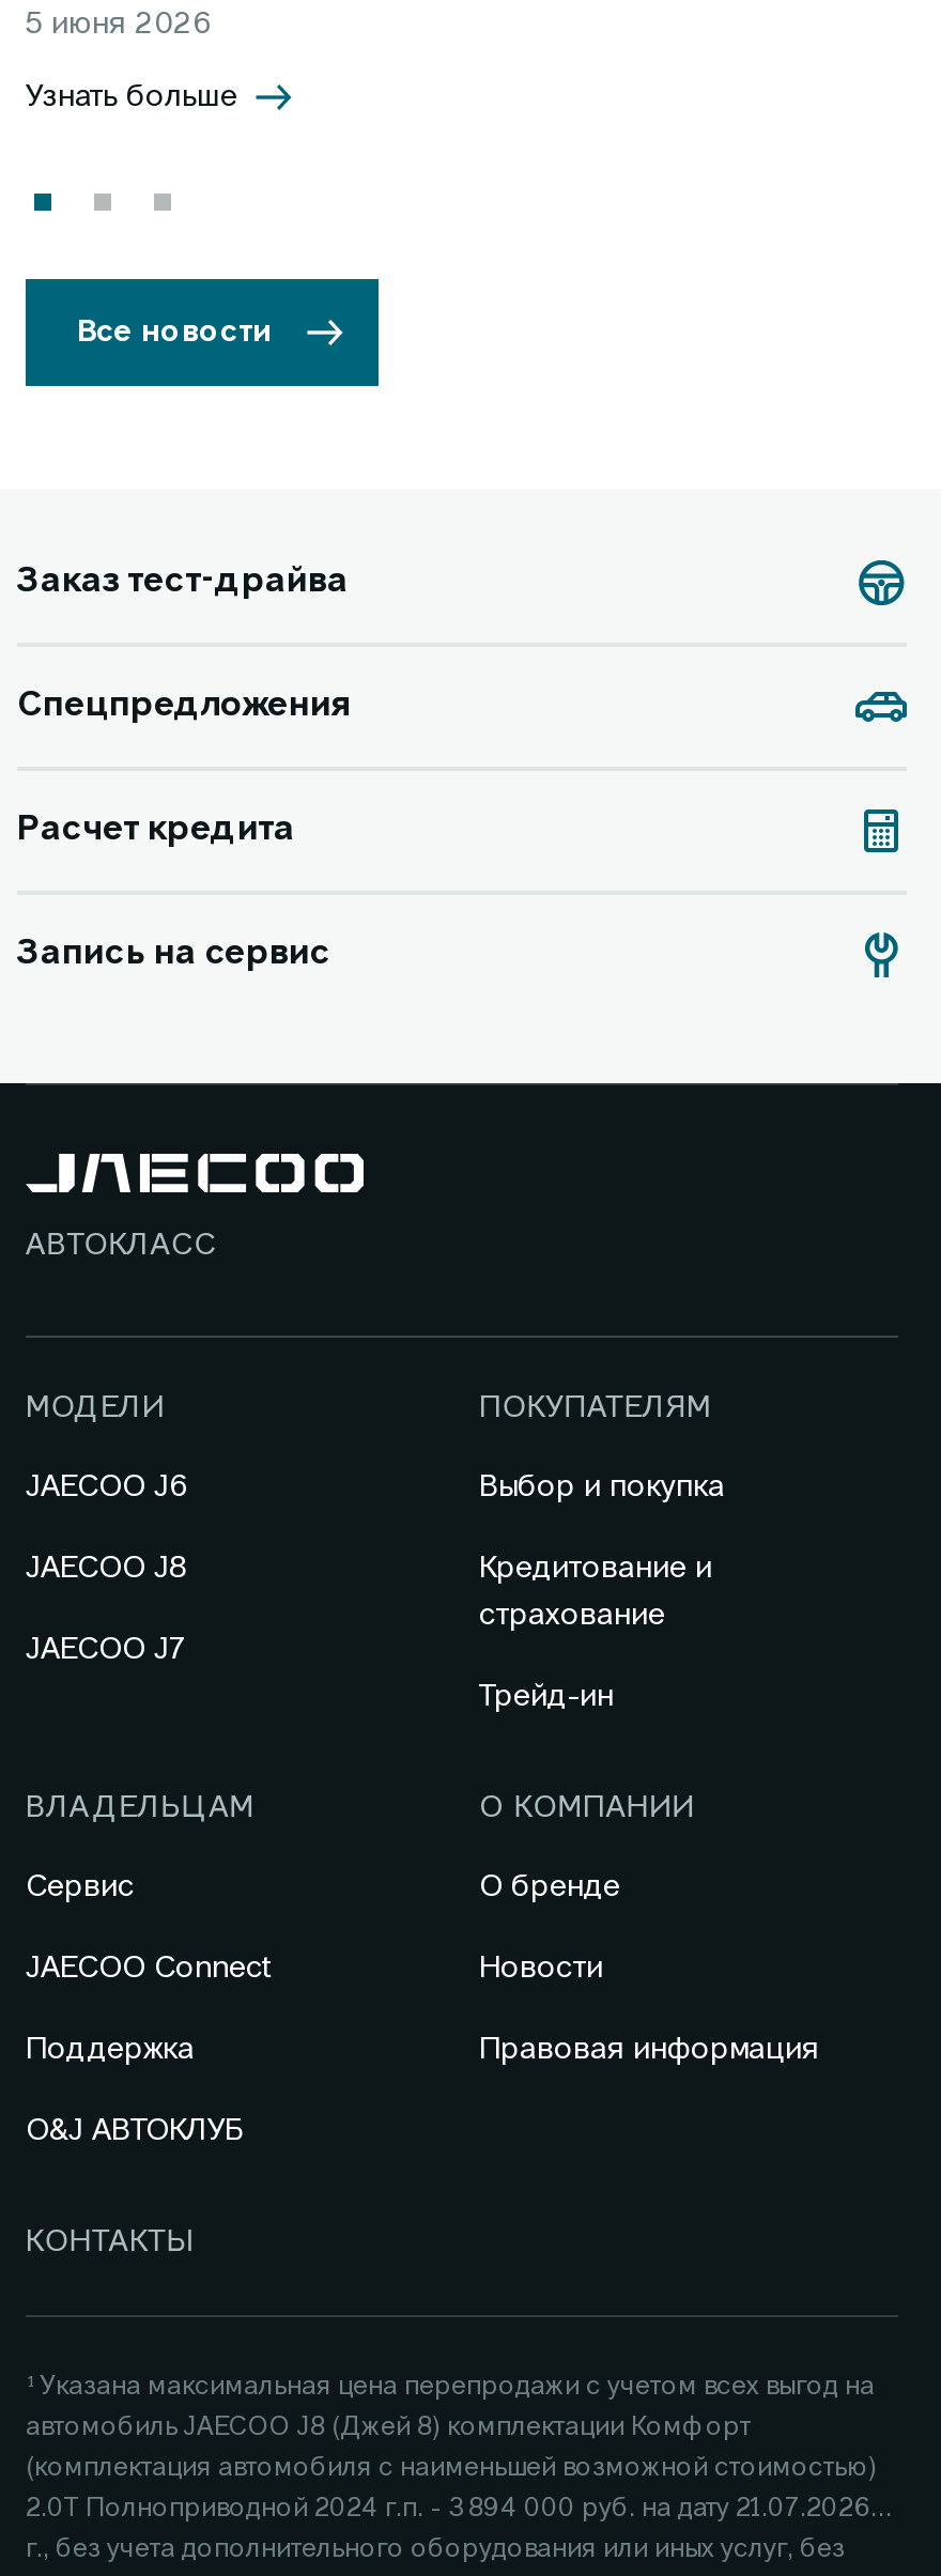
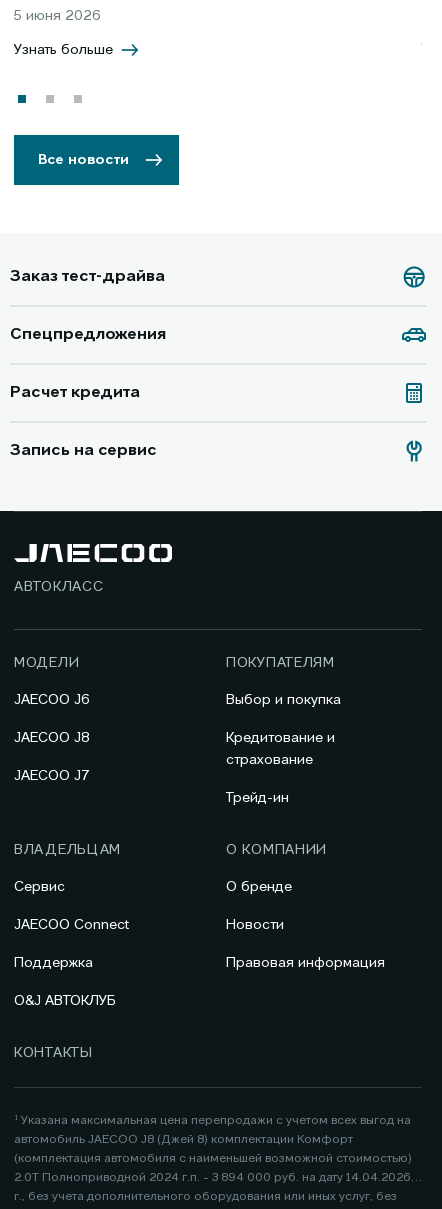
[26,2497,870,2523] 2.0Т Полноприводной 2024 г.п. - 3 894 000 руб. на дату 21.07.2026 -> [14,1172,411,1184] 2.0Т Полноприводной 2024 г.п. - 3 894 000 руб. на дату 14.04.2026

